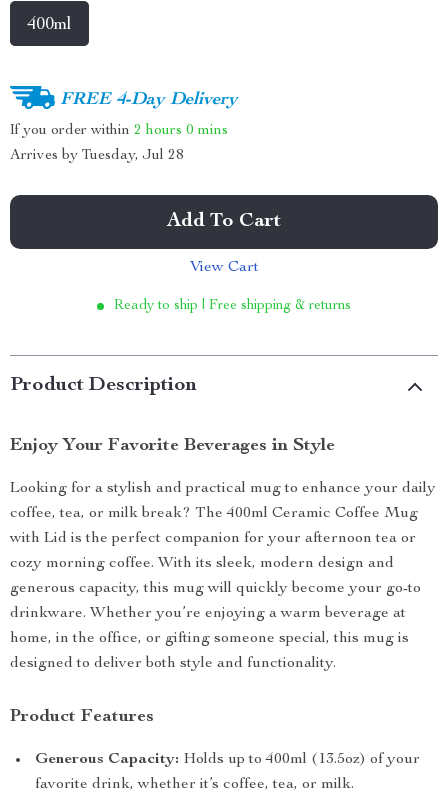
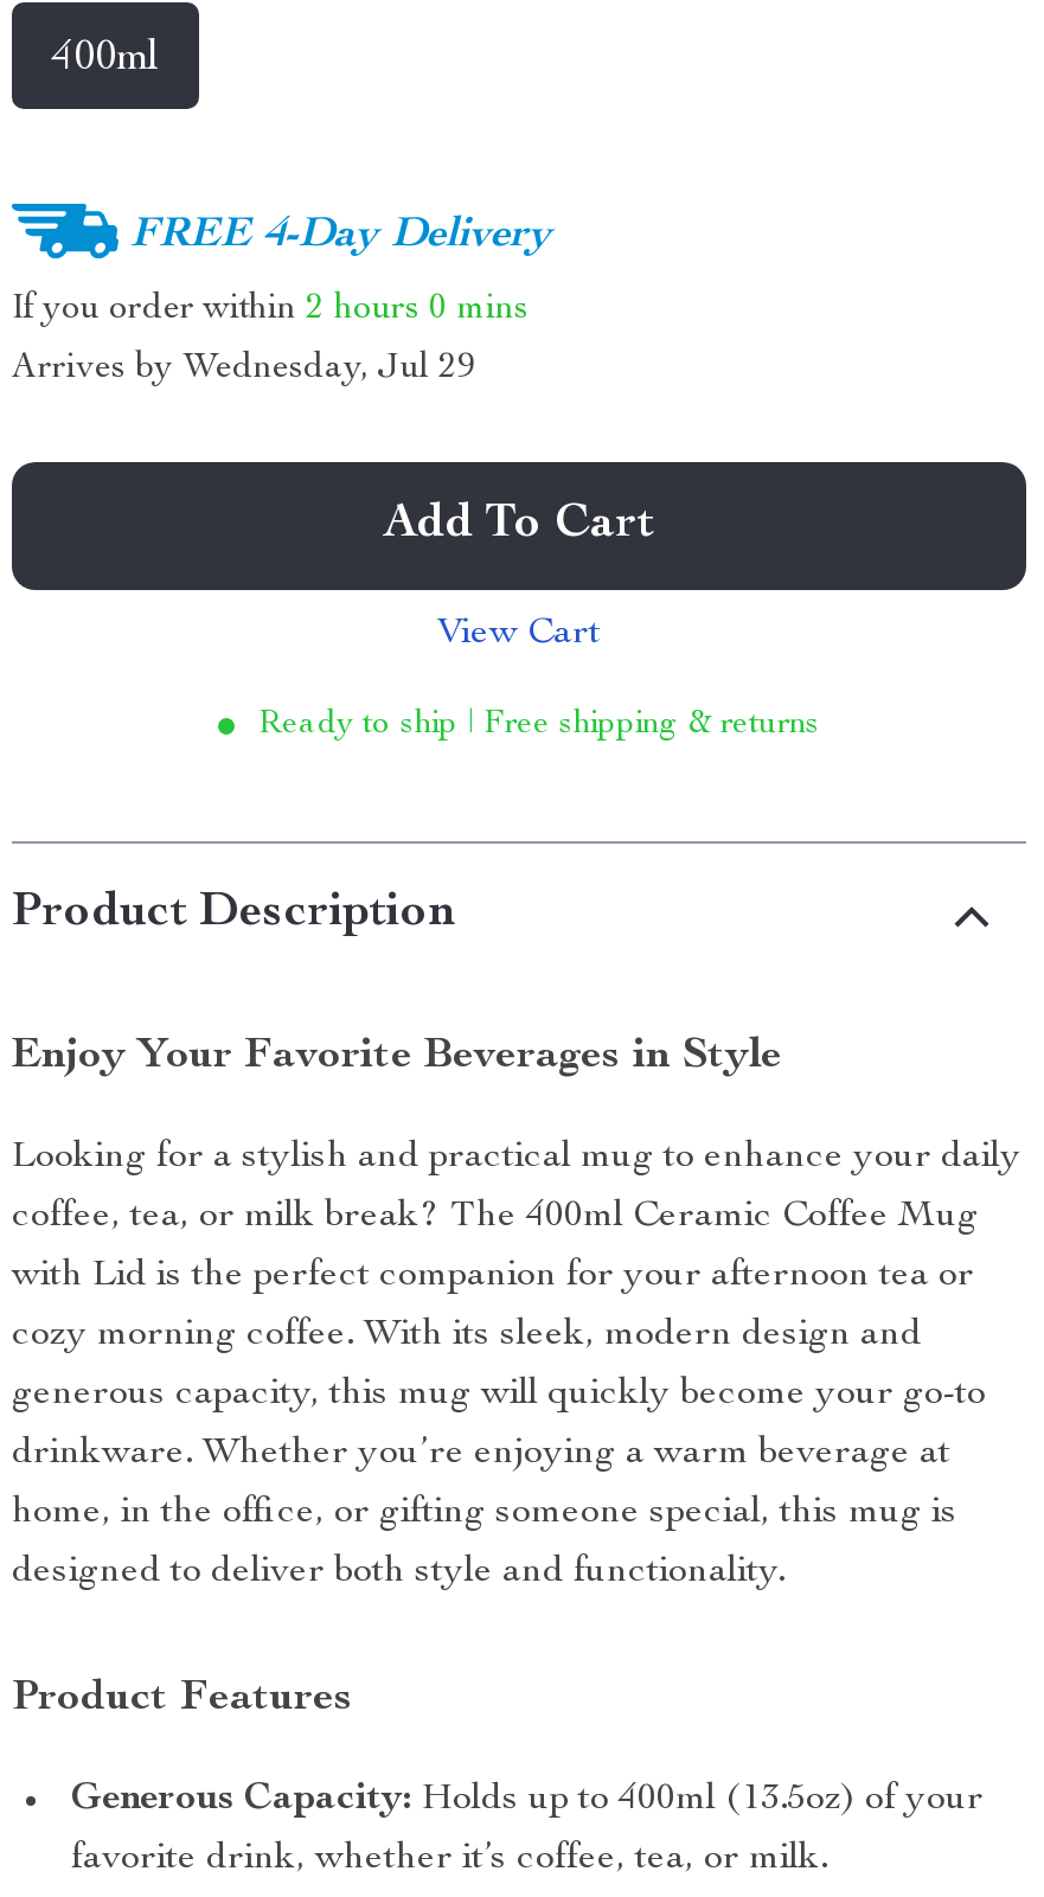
[10,148,184,163] Arrives by Tuesday, Jul 28 -> [12,351,476,386] Arrives by Wednesday, Jul 29

